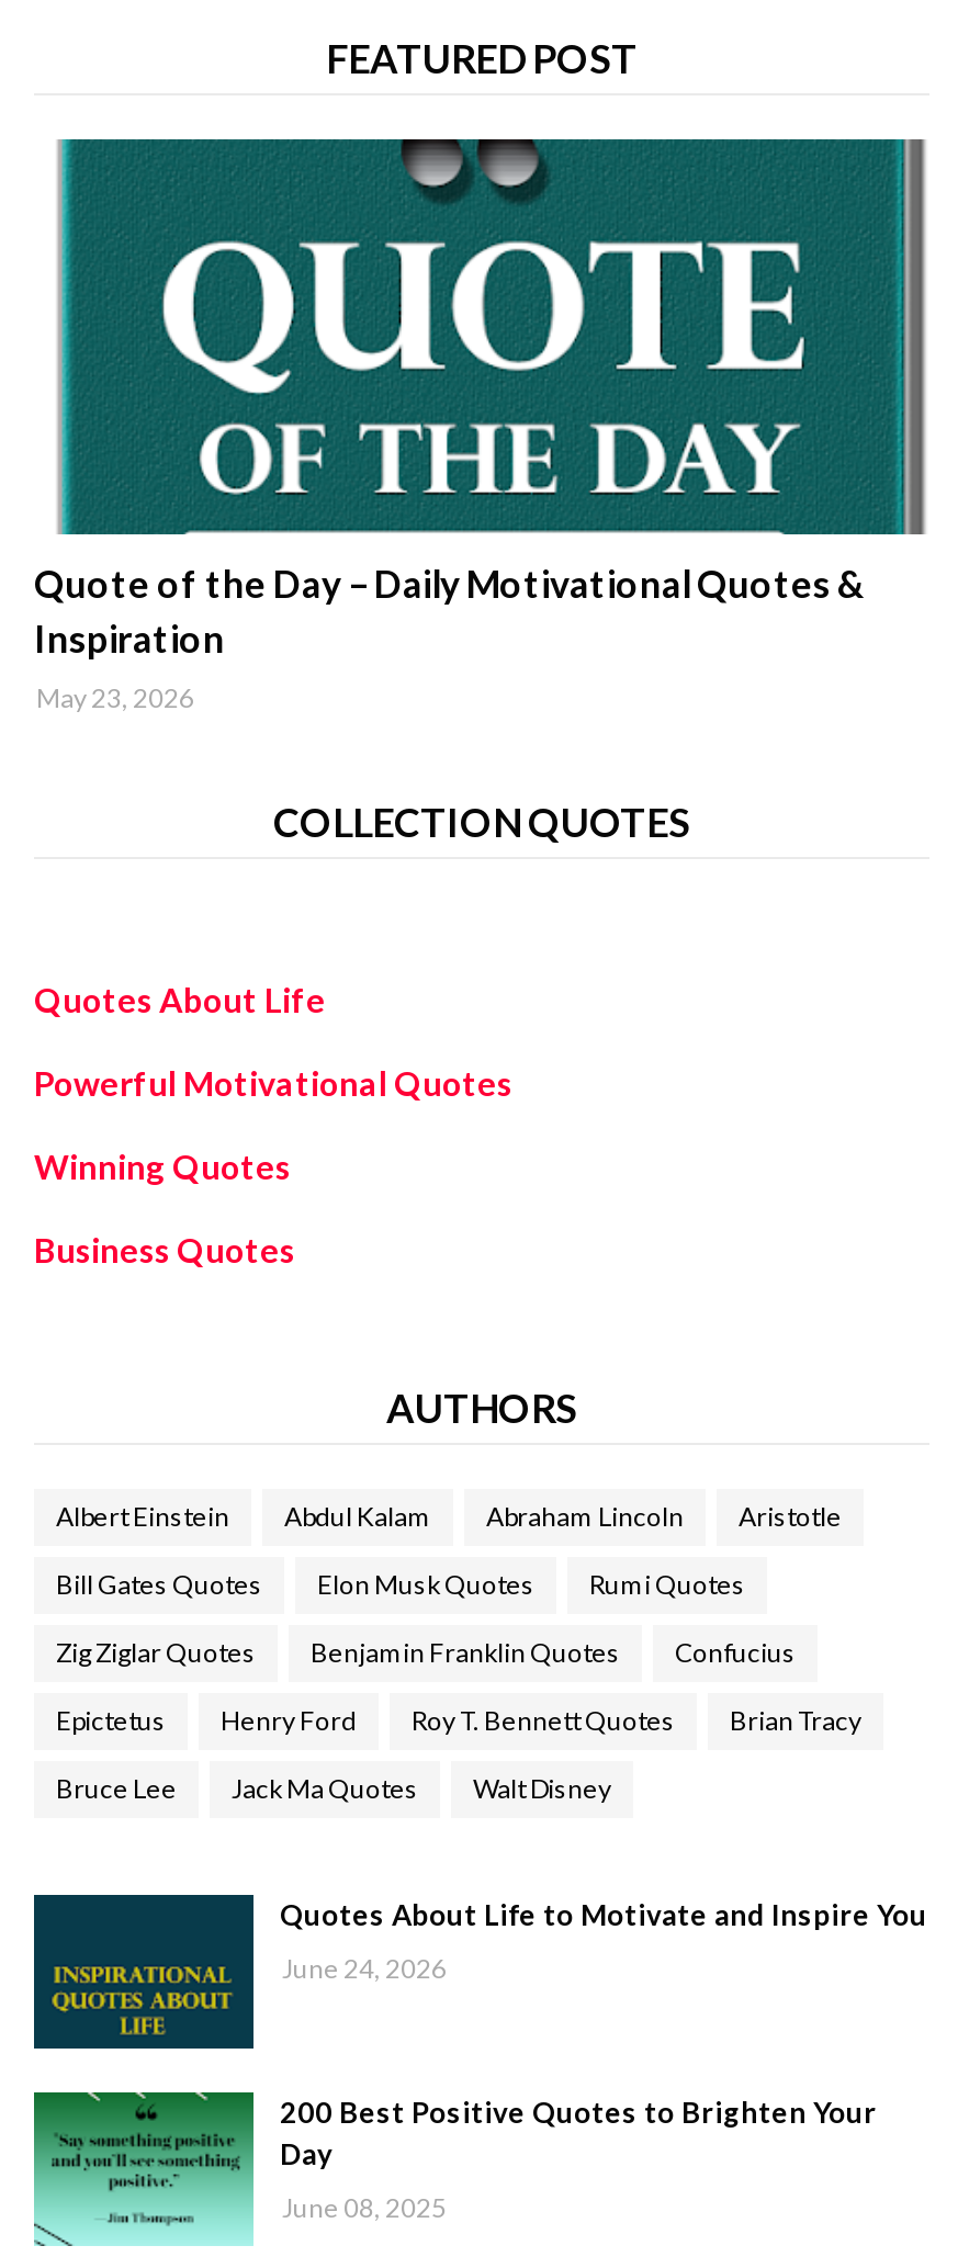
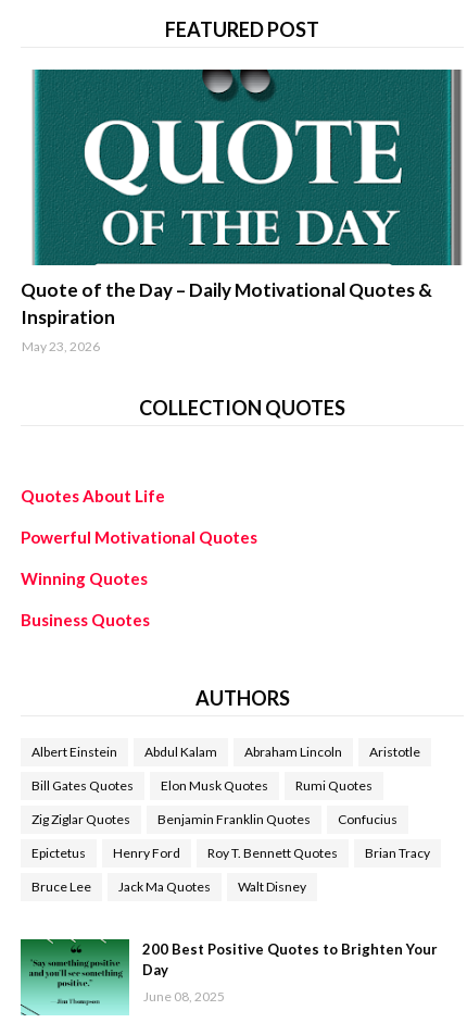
[32,1895,927,2051] [image] | Quotes About Life to Motivate and Inspire You | June 24, 2026 -> none

